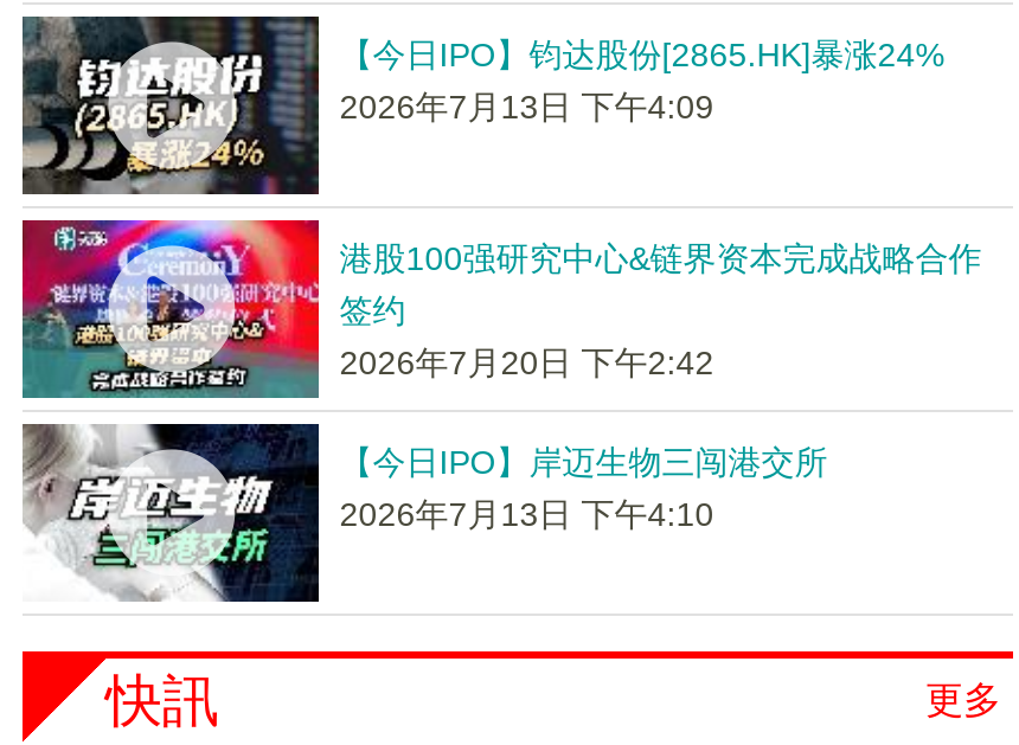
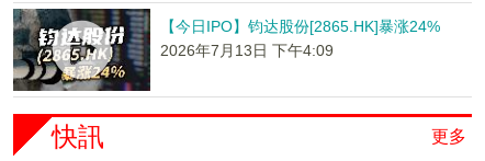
[20,218,982,533] [image] | 港股100强研究中心&链界资本完成战略合作 | 签约 | 2026年7月20日 下午2:42 | 【今日IPO】岸迈生物三闯港交所 | 2026年7月13日 下午4:10 -> none
[23,424,305,602] [image] -> none

